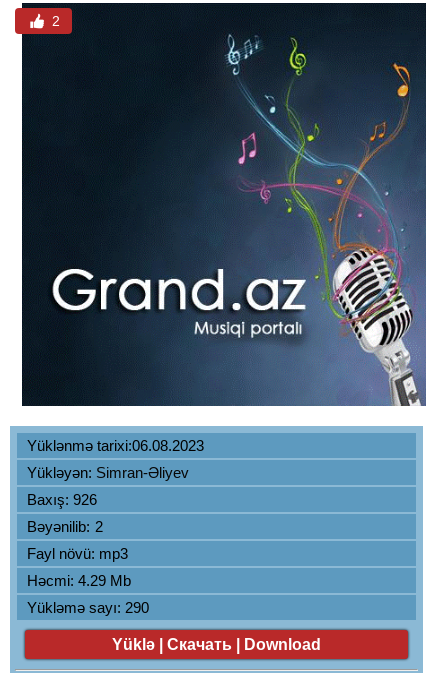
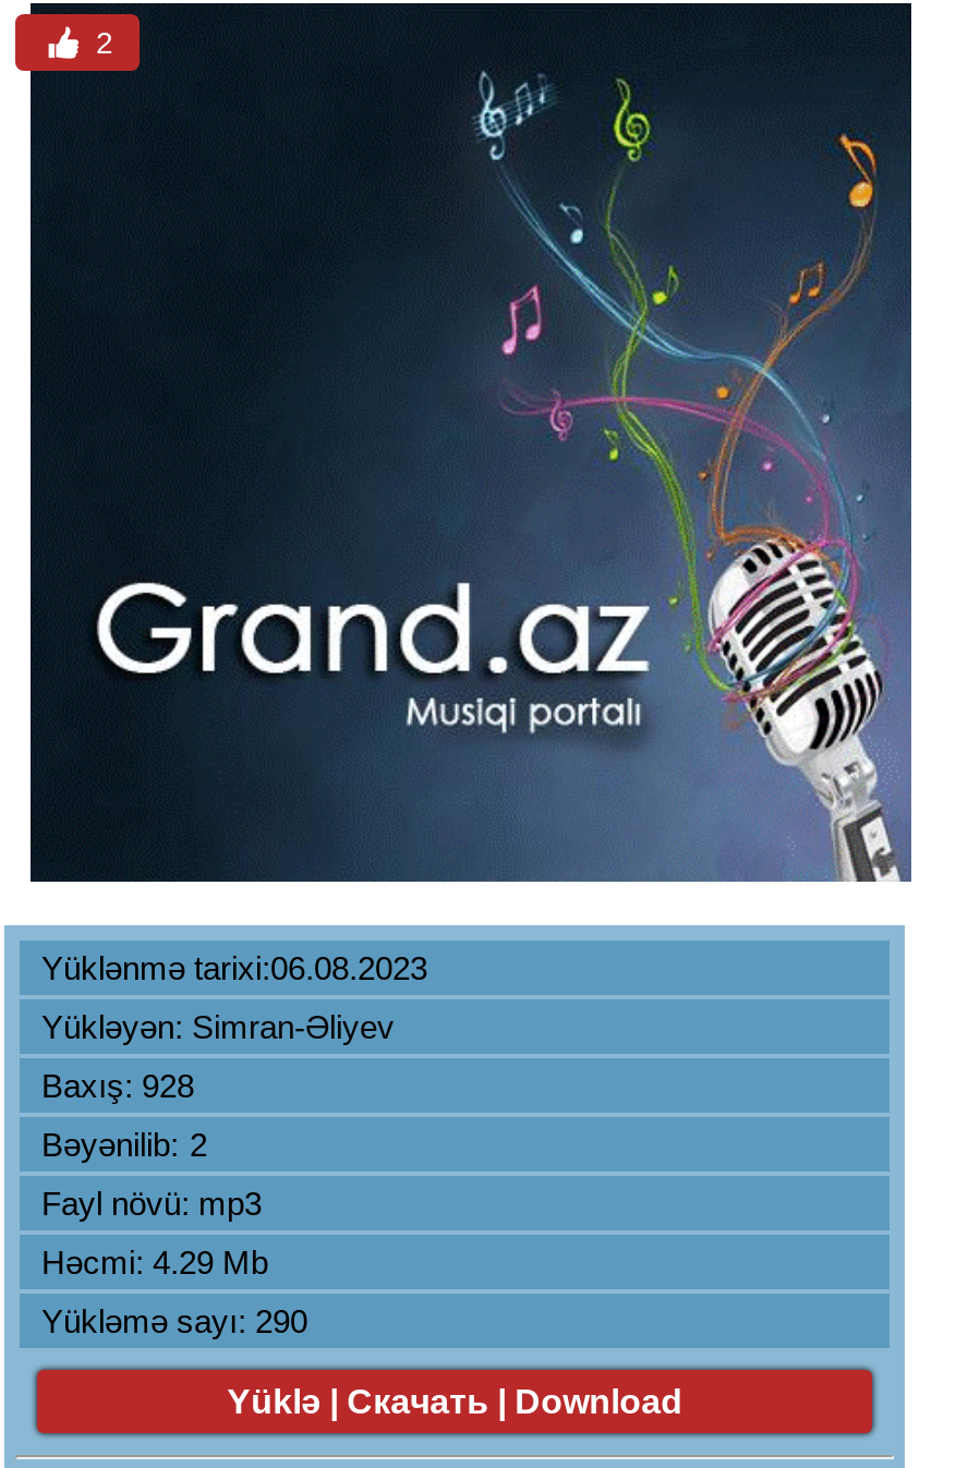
[27,491,97,508] Baxış: 926 -> [41,1067,194,1104] Baxış: 928

